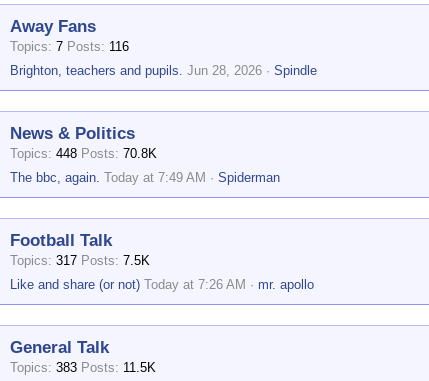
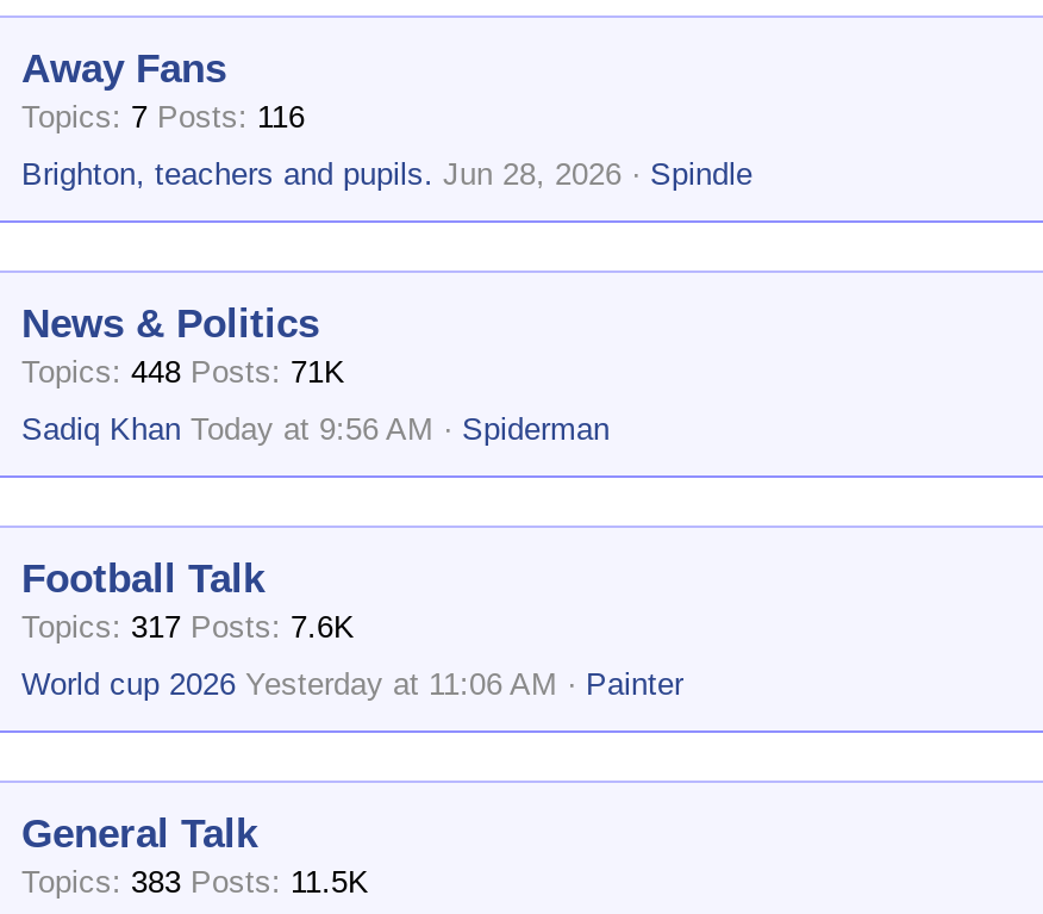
[10,146,157,161] Topics 448 Posts 70.8K -> [21,354,345,390] Topics 448 Posts 71K
[10,170,206,185] The bbc, again. Today at 7:49 AM -> [21,411,433,447] Sadiq Khan Today at 9:56 AM
[10,253,150,268] Topics 317 Posts 7.5K -> [21,609,355,645] Topics 317 Posts 7.6K
[10,277,314,292] Like and share (or not) Today at 7:26 AM | mr. apollo -> [21,666,683,702] World cup 2026 Yesterday at 11:06 AM | Painter

